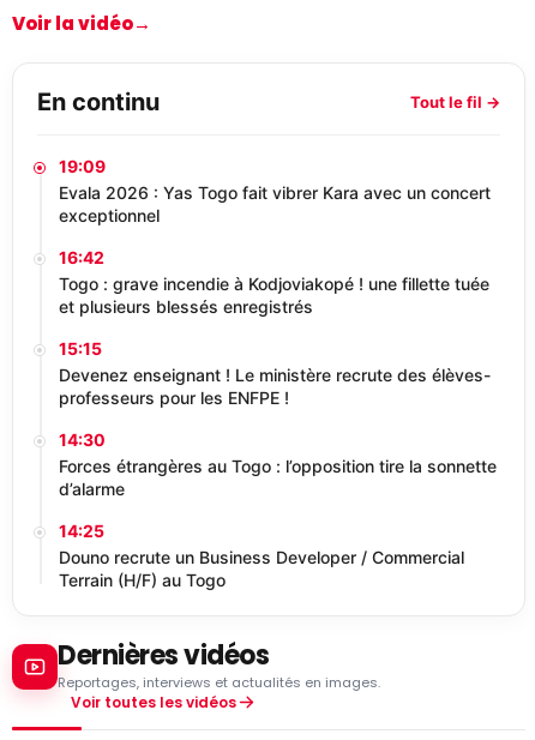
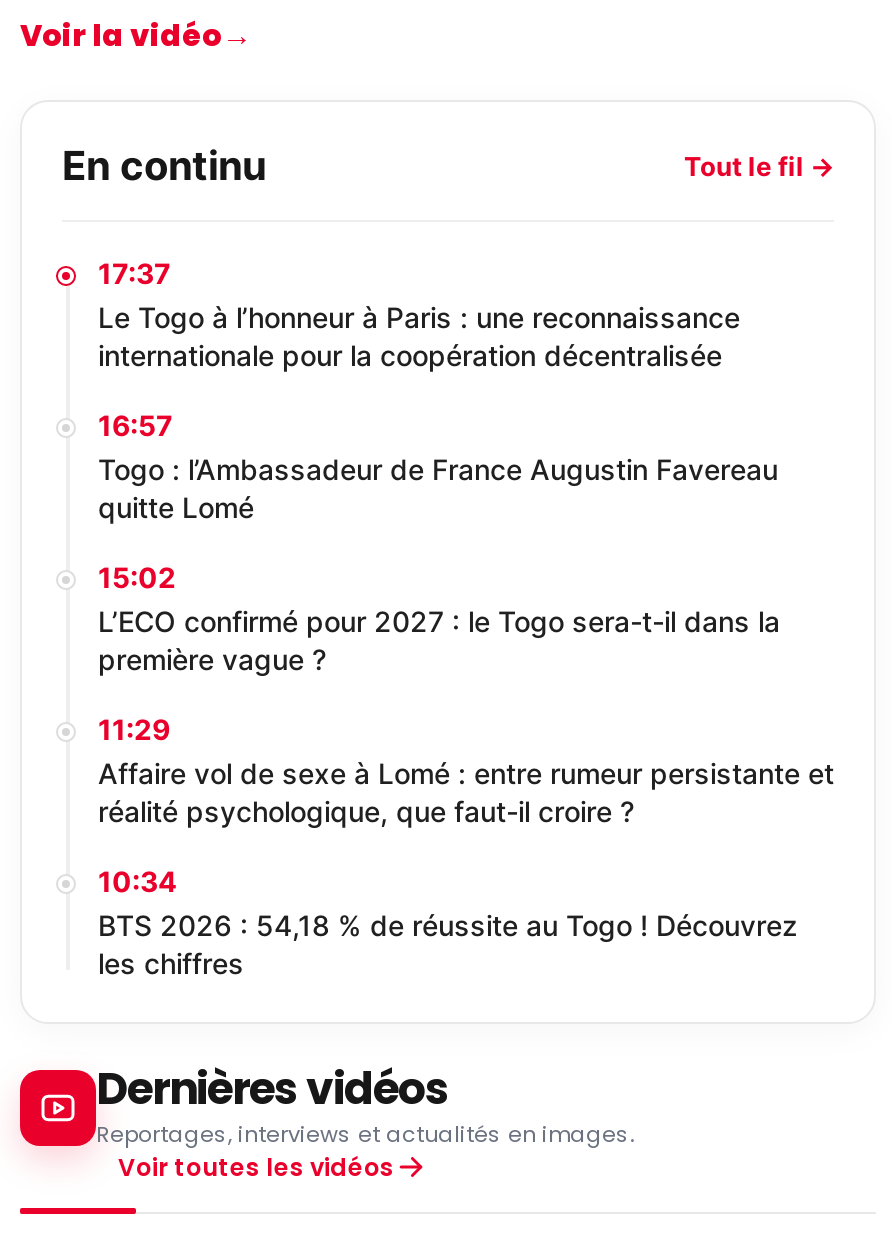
[59,156,491,225] 19:09 | Evala 2026 : Yas Togo fait vibrer Kara avec un concert | exceptionnel -> [98,256,740,372] 17:37 | Le Togo à l’honneur à Paris : une reconnaissance | internationale pour la coopération décentralisée
[59,247,489,317] 16:42 | Togo : grave incendie à Kodjoviakopé ! une fillette tuée | et plusieurs blessés enregistrés -> [98,408,778,524] 16:57 | Togo : l’Ambassadeur de France Augustin Favereau | quitte Lomé
[59,338,491,408] 15:15 | Devenez enseignant ! Le ministère recrute des élèves- | professeurs pour les ENFPE ! -> [98,560,780,676] 15:02 | L’ECO confirmé pour 2027 : le Togo sera-t-il dans la | première vague ?
[59,429,497,499] 14:30 | Forces étrangères au Togo : l’opposition tire la sonnette | d’alarme -> [98,712,834,828] 11:29 | Affaire vol de sexe à Lomé : entre rumeur persistante et | réalité psychologique, que faut-il croire ?
[59,521,464,590] 14:25 | Douno recrute un Business Developer / Commercial | Terrain (H/F) au Togo -> [98,864,798,980] 10:34 | BTS 2026 : 54,18 % de réussite au Togo ! Découvrez | les chiffres

